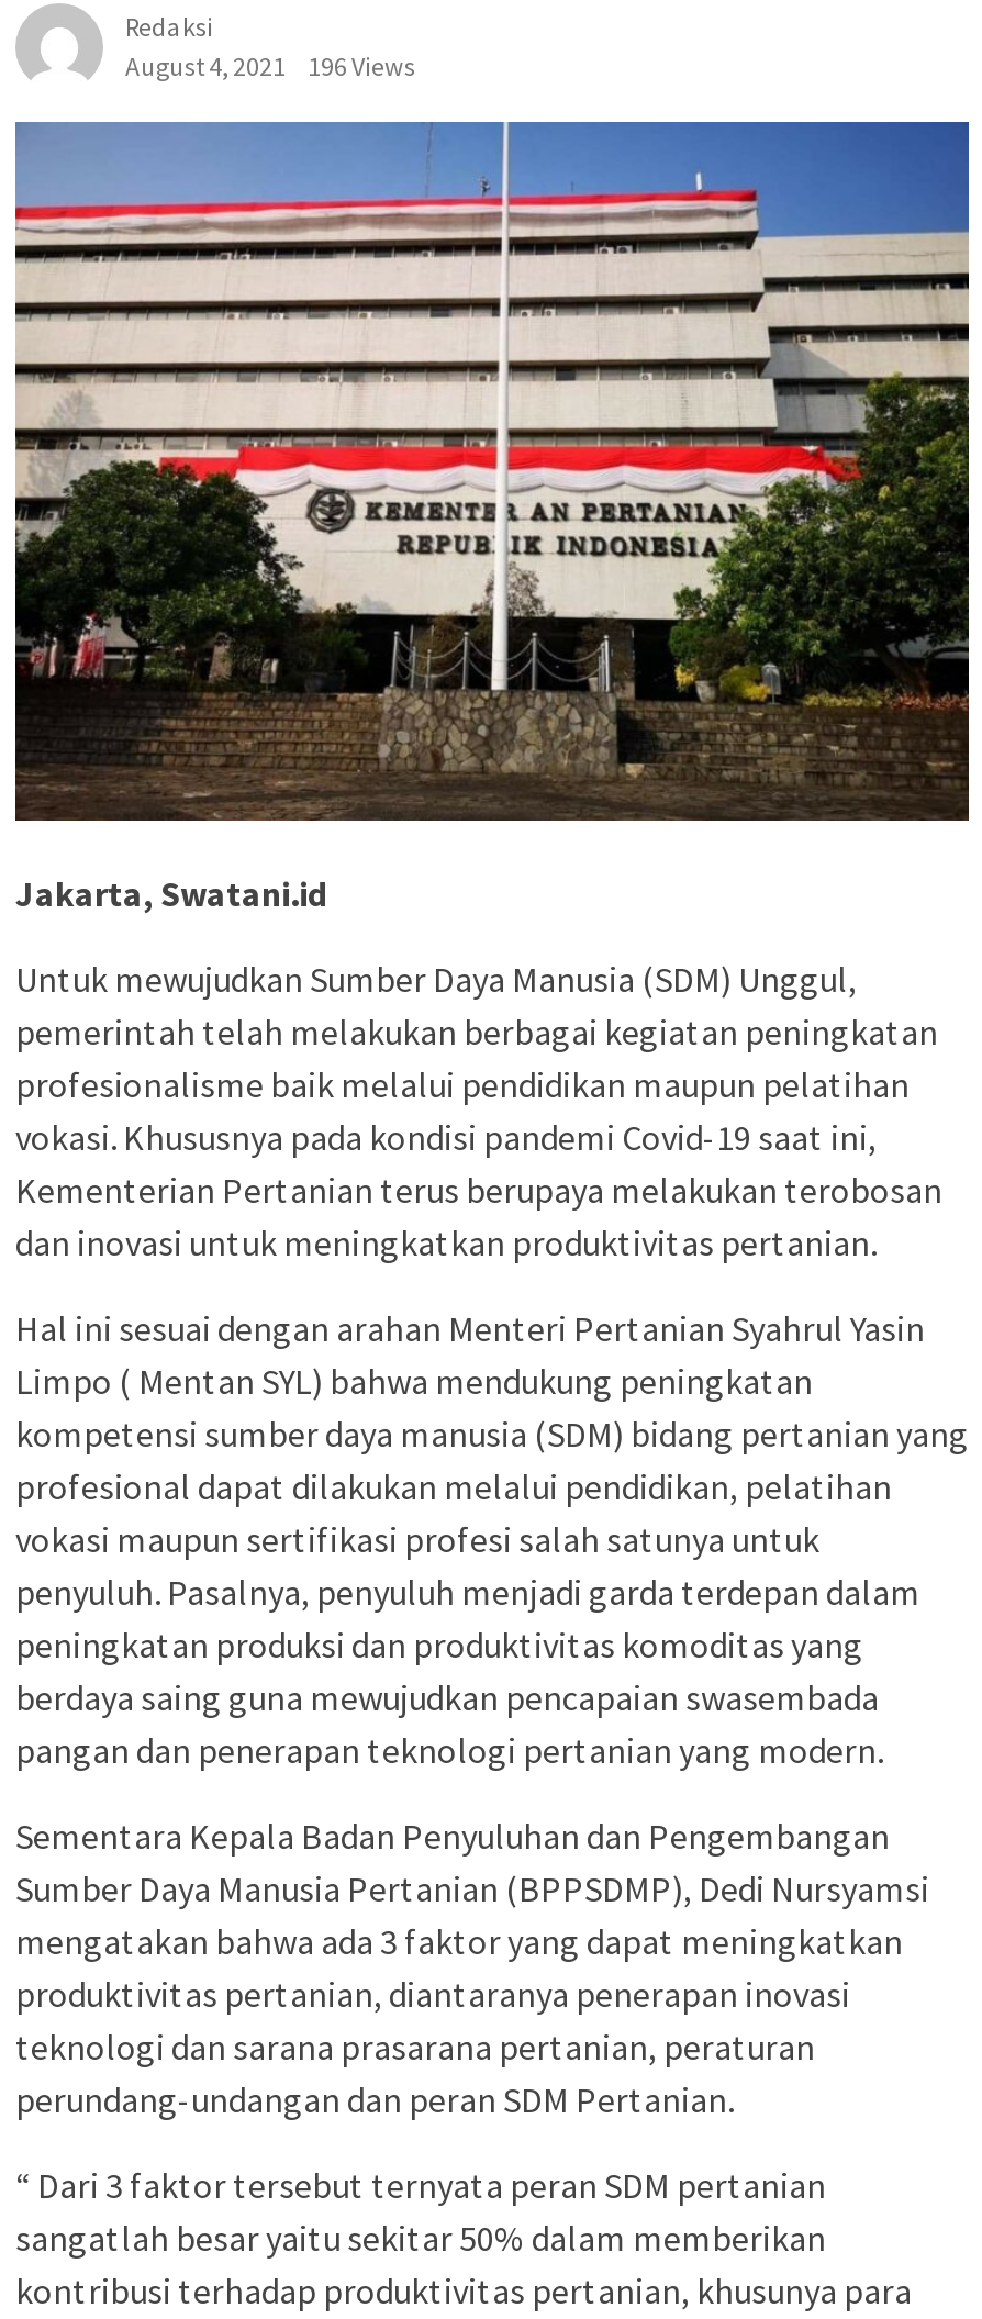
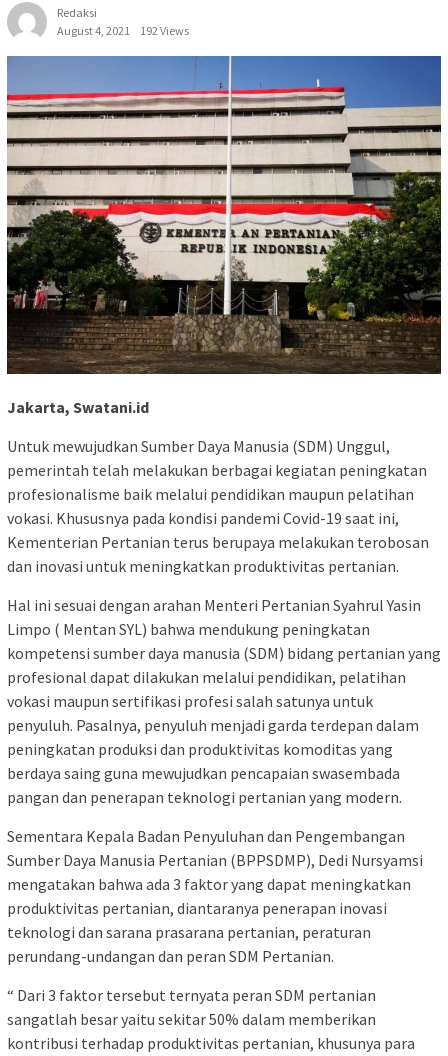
[125,49,415,82] August 4, 2021 196 Views -> [57,23,189,38] August 4, 2021 192 Views

